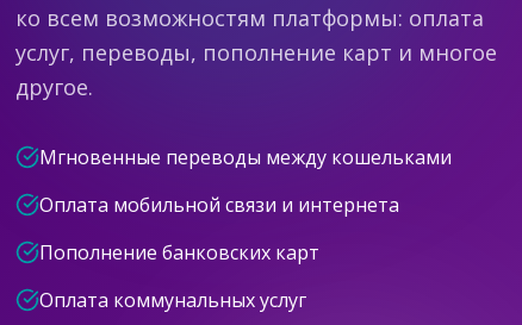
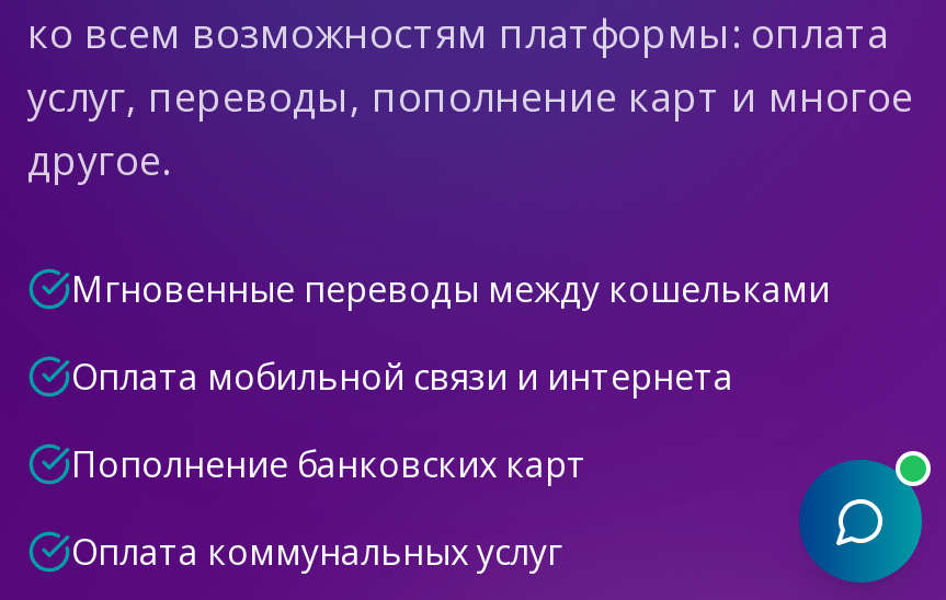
none -> [797,449,933,585] [image]

